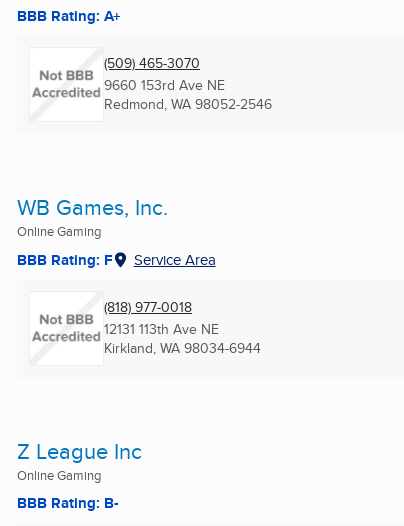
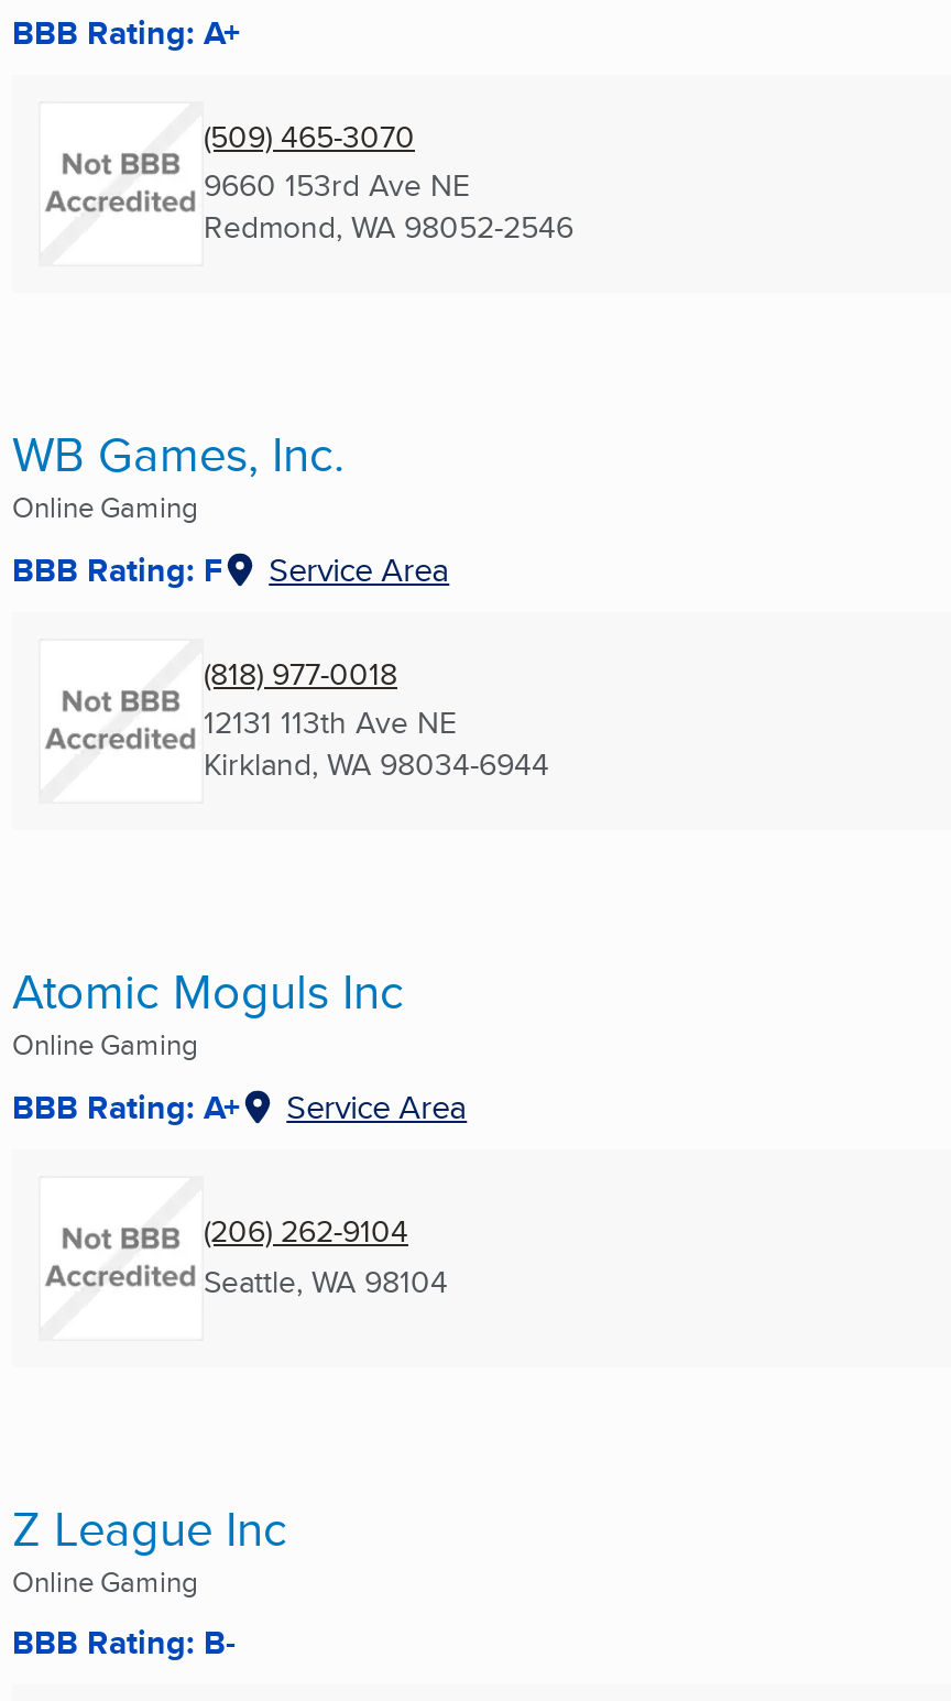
none -> [12,956,467,1303] Atomic Moguls Inc | Online Gaming | BBB Rating: A+ | Service Area | (206) 262-9104 | Seattle, WA 98104

